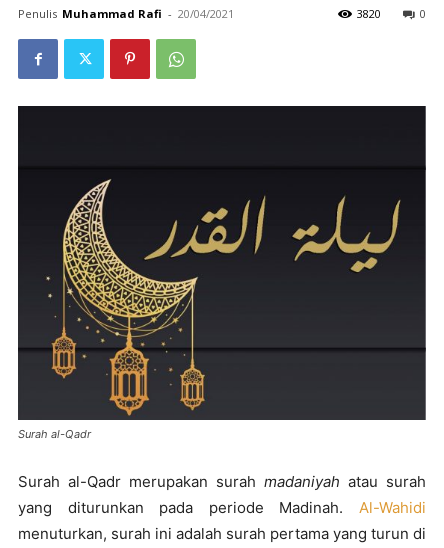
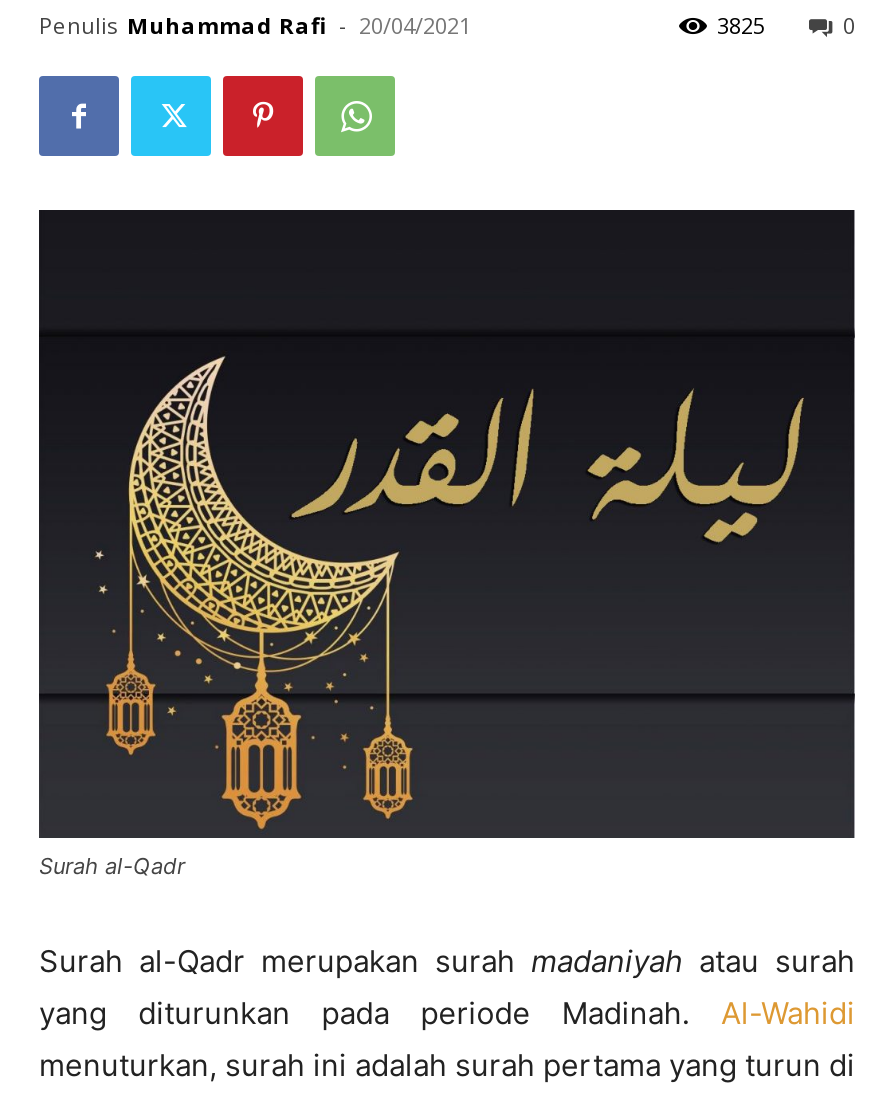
[357,6,381,21] 3820 -> [717,10,765,40] 3825

